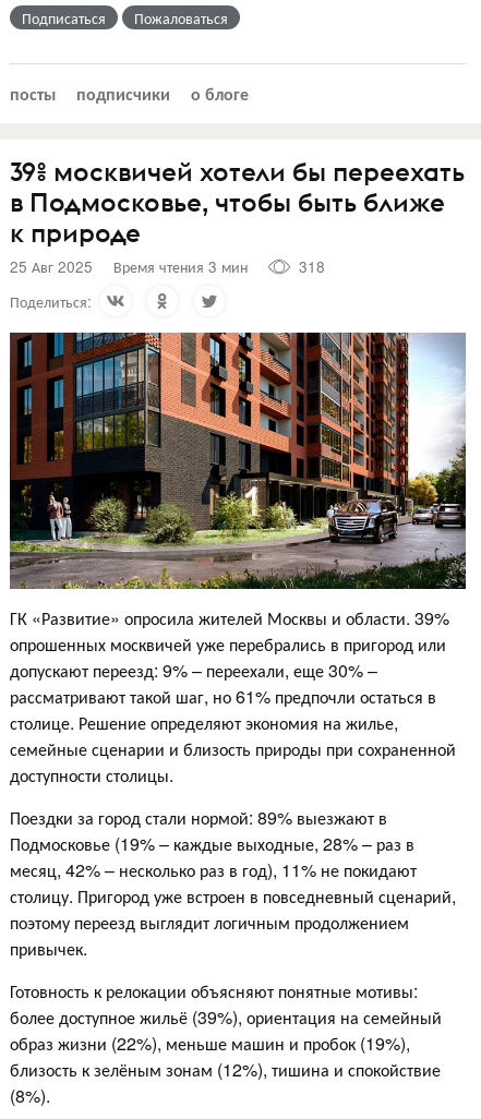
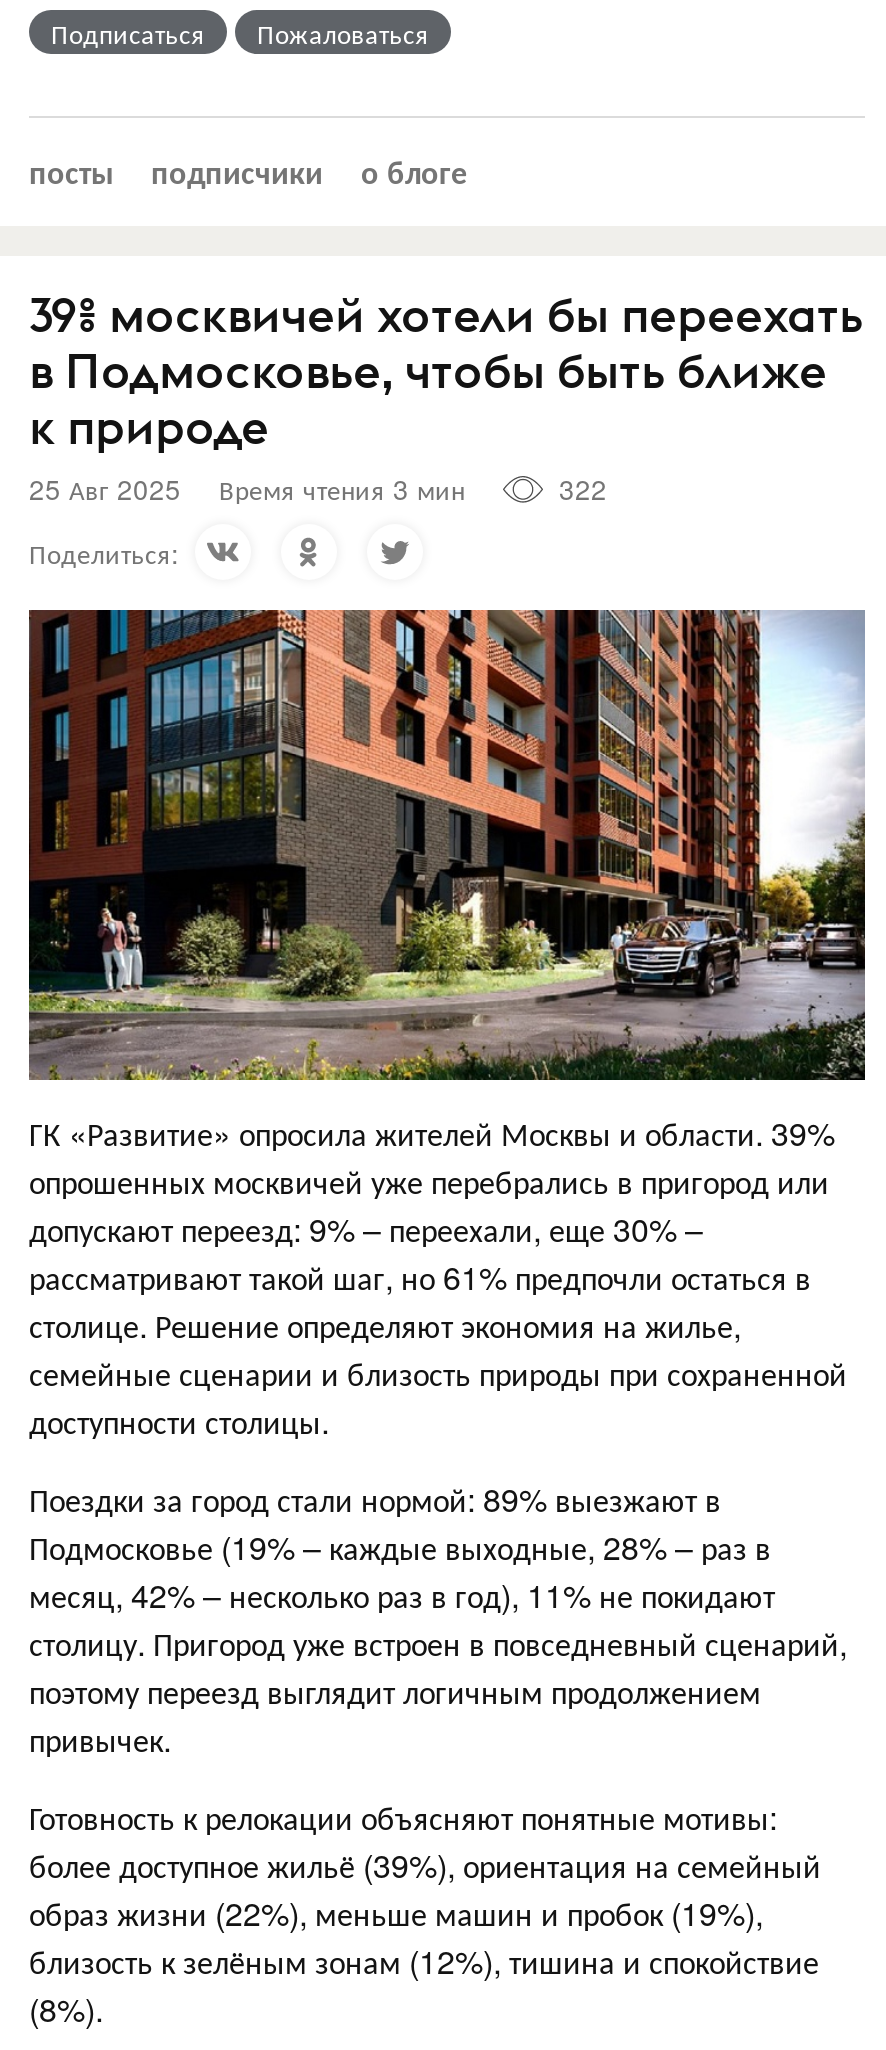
[294,255,325,277] 318 -> [551,468,607,508] 322

